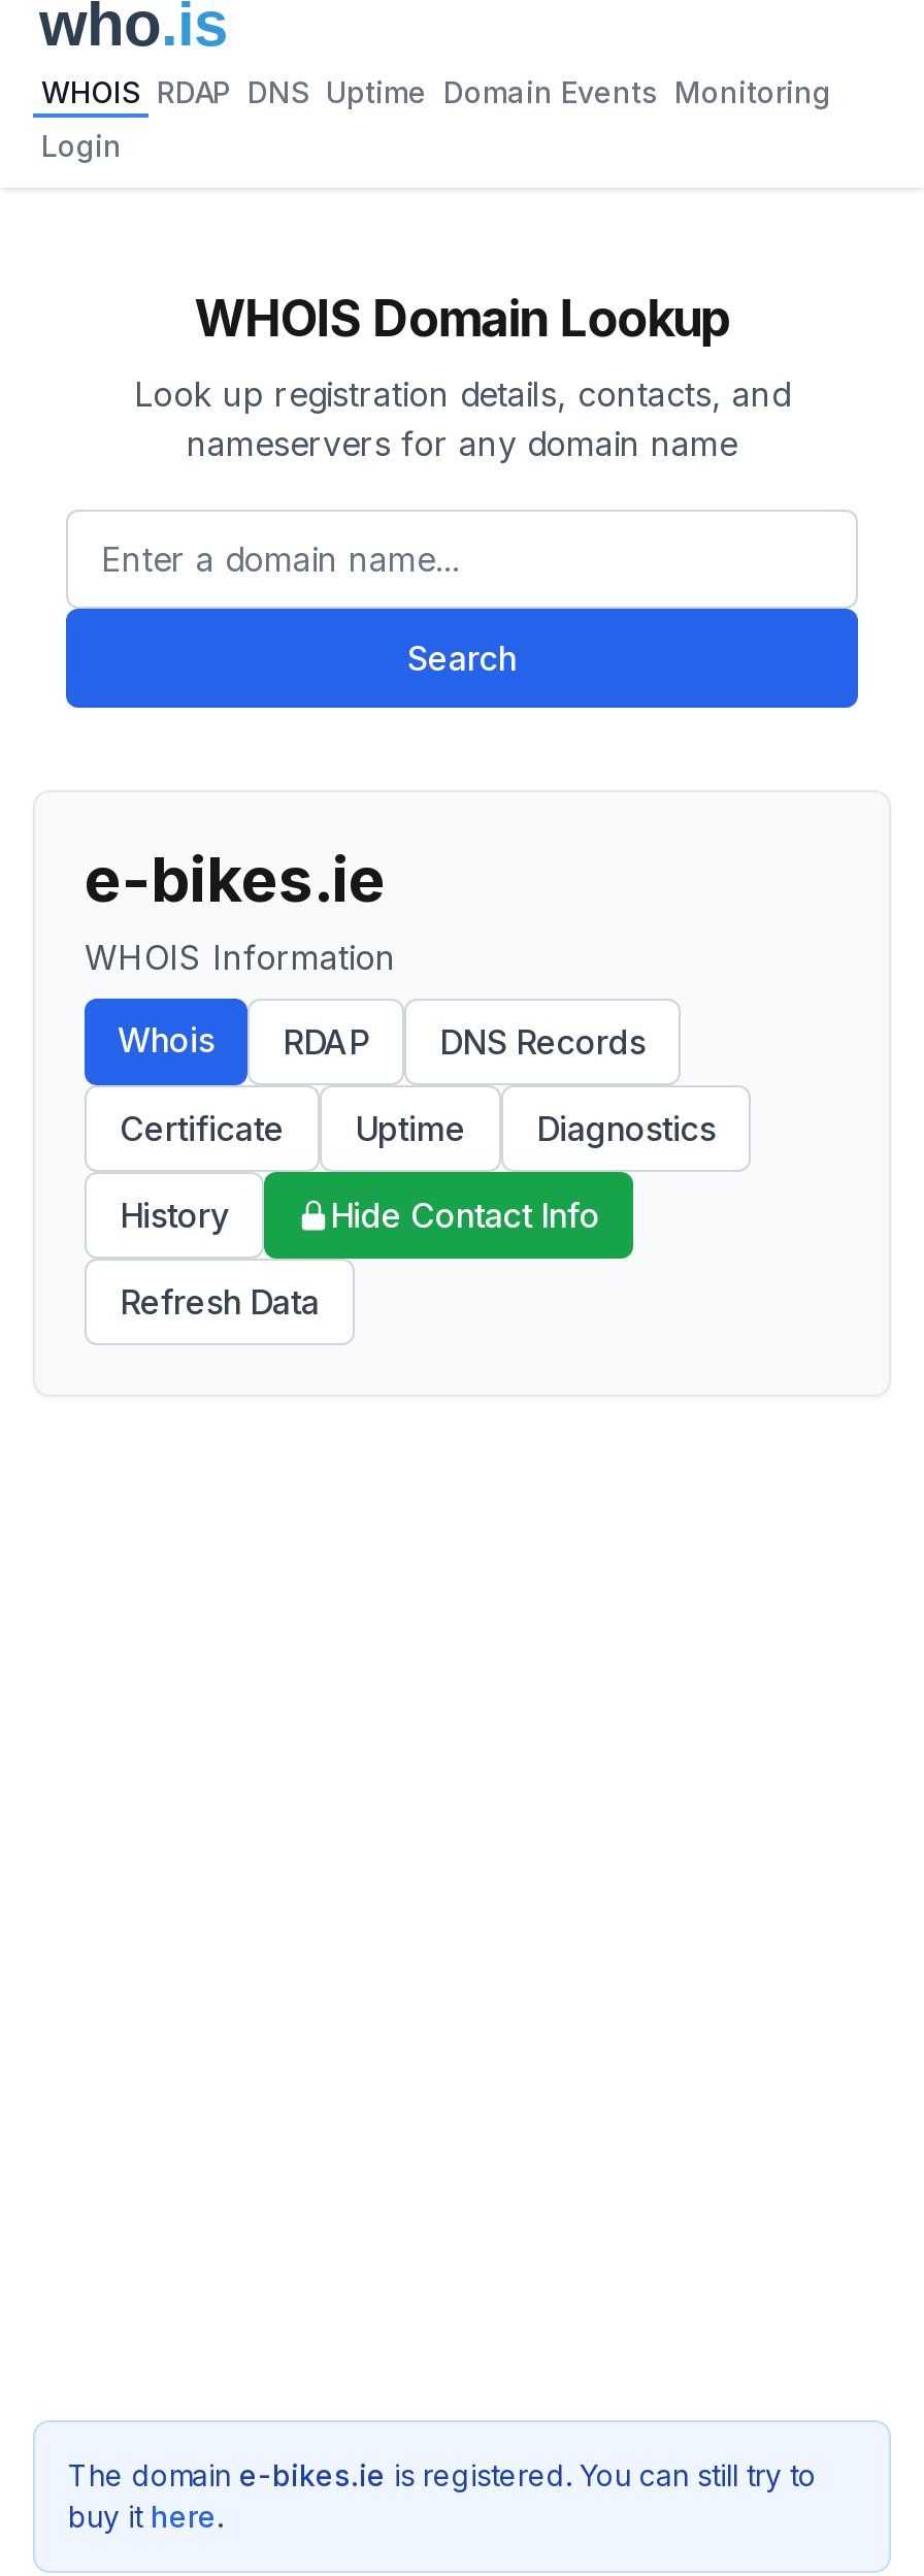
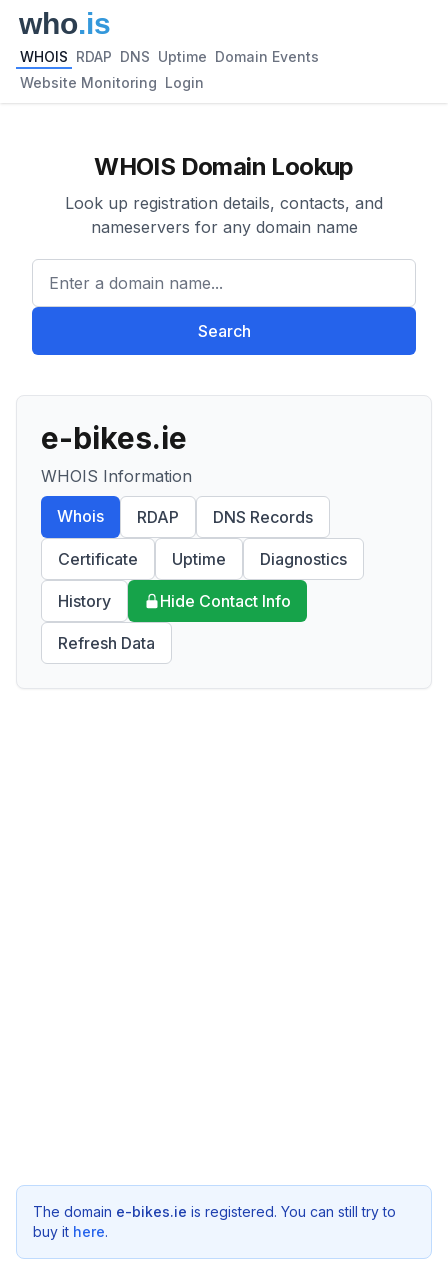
[41,74,831,109] WHOIS RDAP DNS Uptime Domain Events Monitoring -> [20,48,319,65] WHOIS RDAP DNS Uptime Domain Events
[41,128,122,163] Login -> [20,74,204,91] Website Monitoring Login

